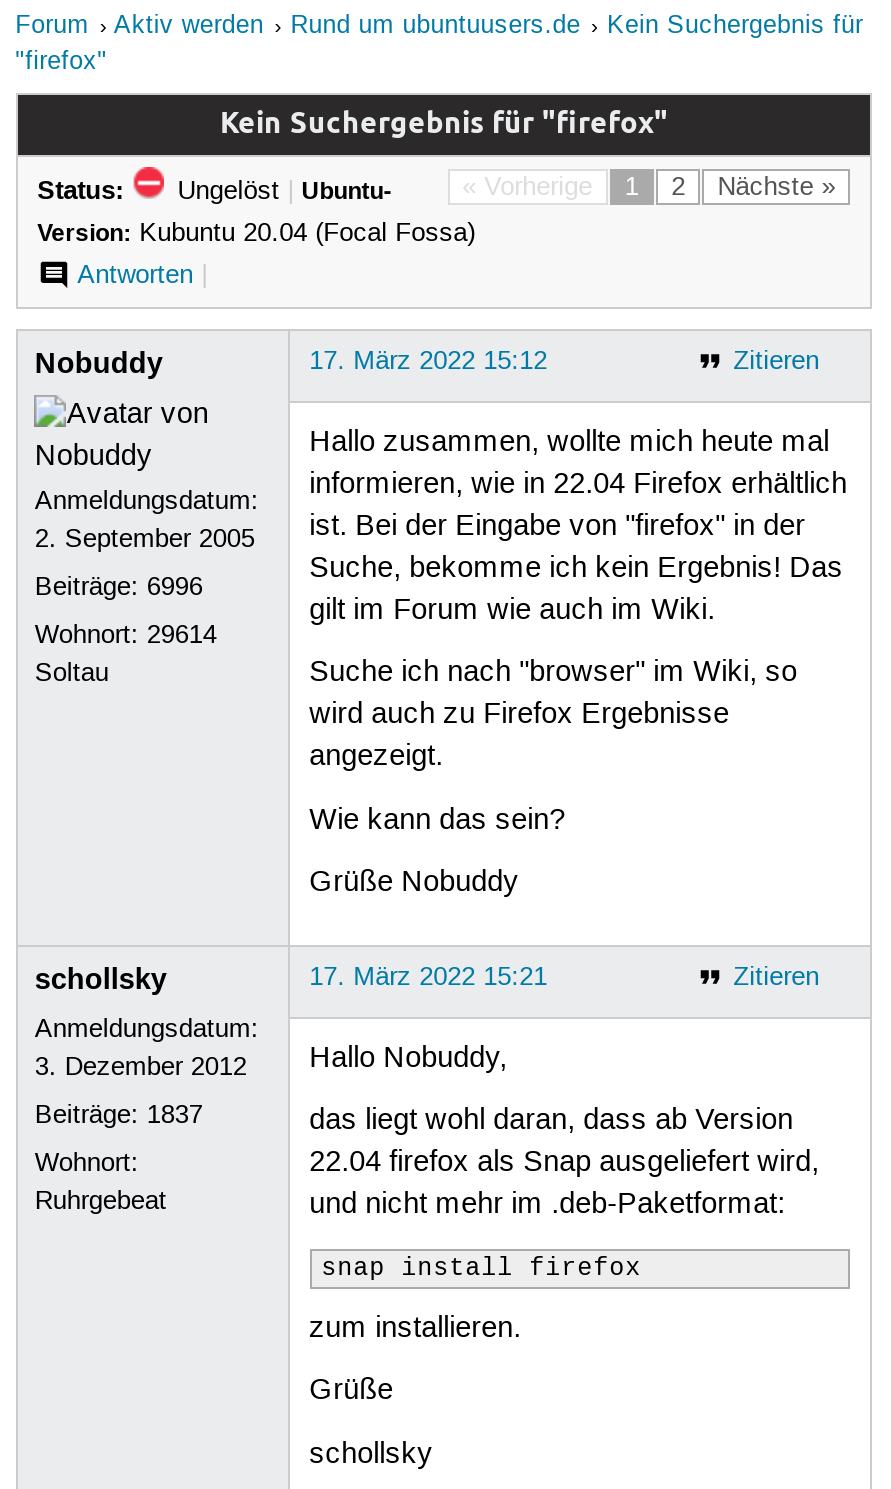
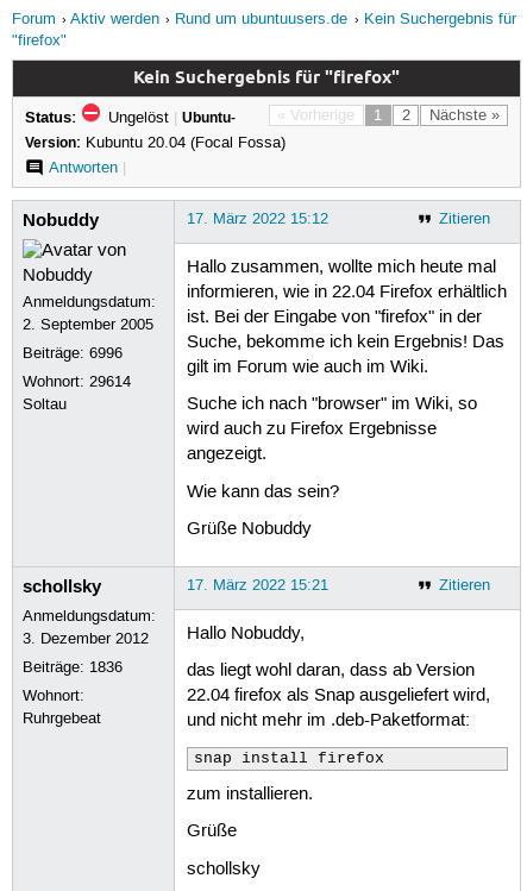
[35,1099,203,1131] Beiträge: 1837 -> [23,658,123,677] Beiträge: 1836

